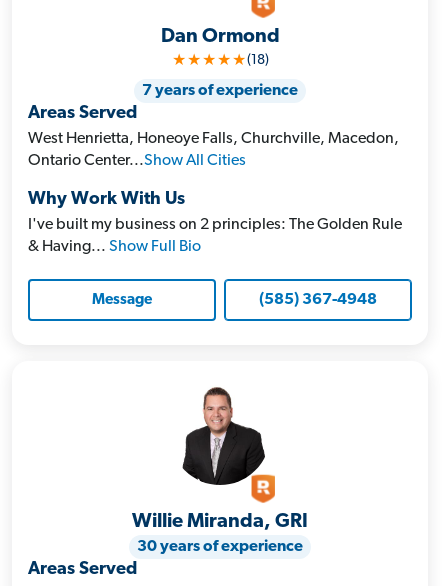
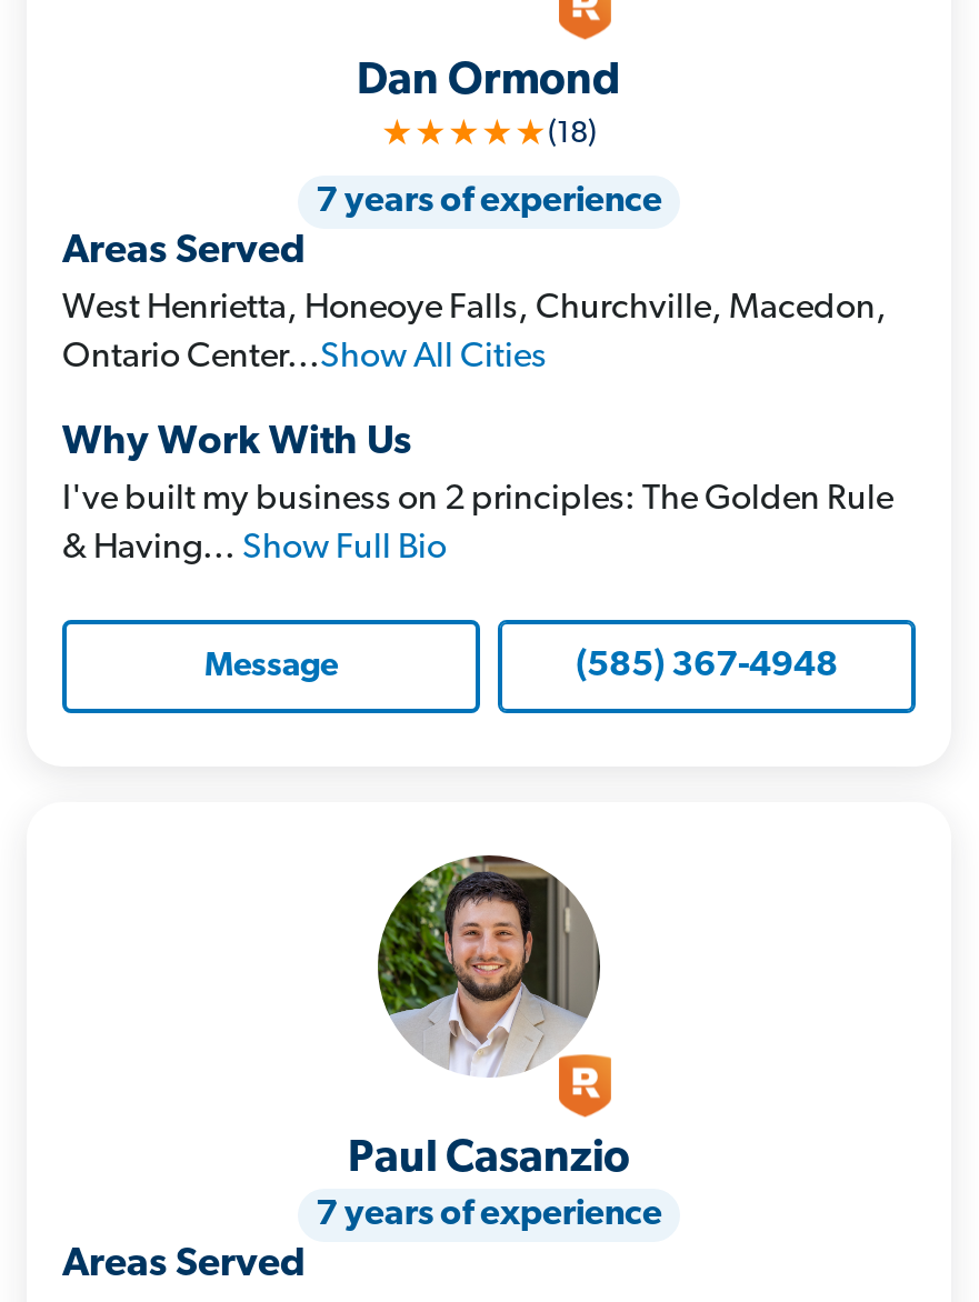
[132,385,308,555] [image] | Willie Miranda, GRI | 30 years of experience -> [316,853,662,1234] [image] | Paul Casanzio | 7 years of experience

